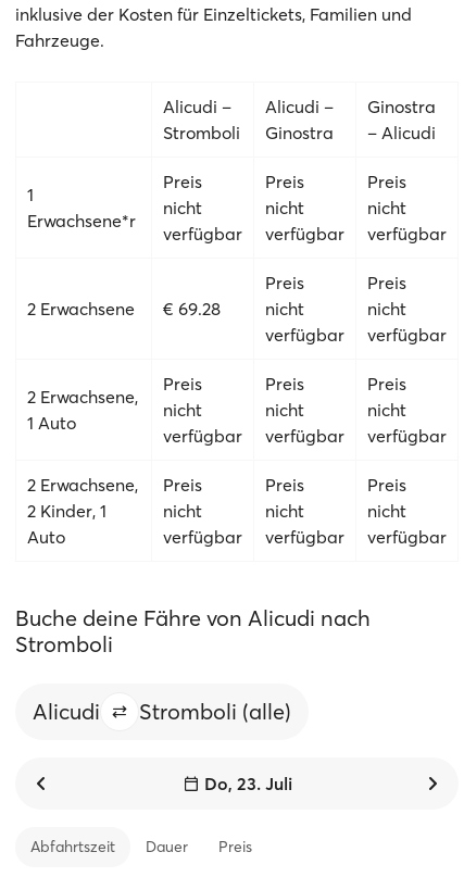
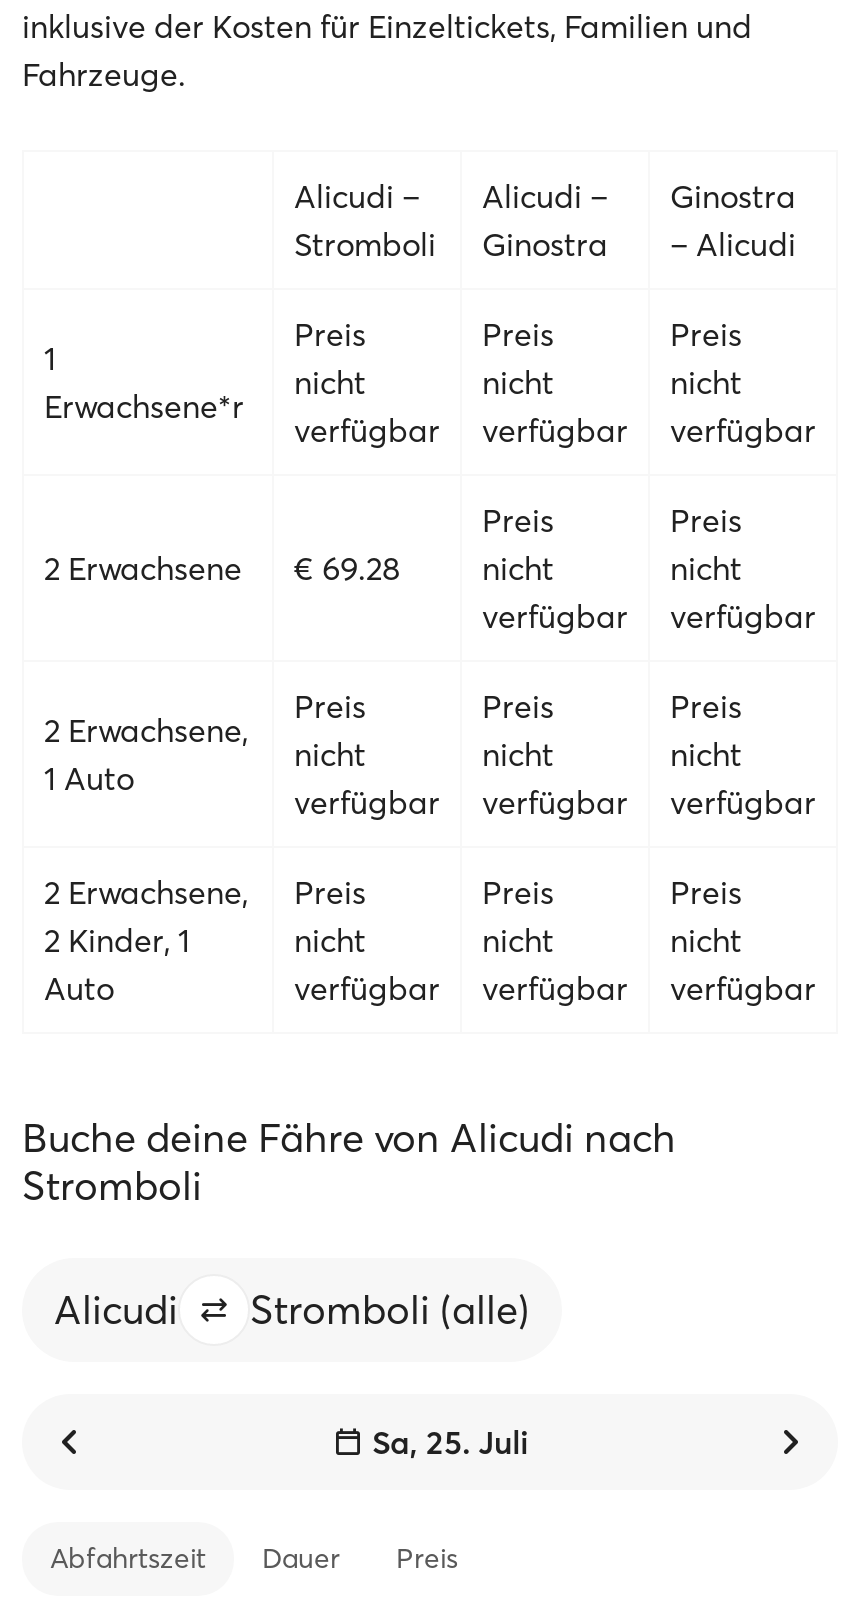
[204,773,292,794] Do, 23. Juli -> [372,1422,528,1462] Sa, 25. Juli

